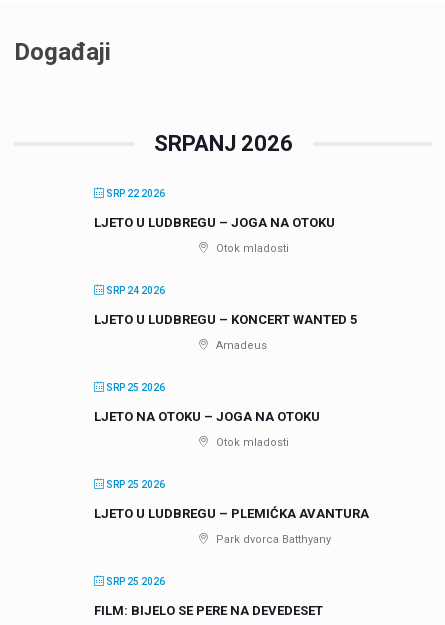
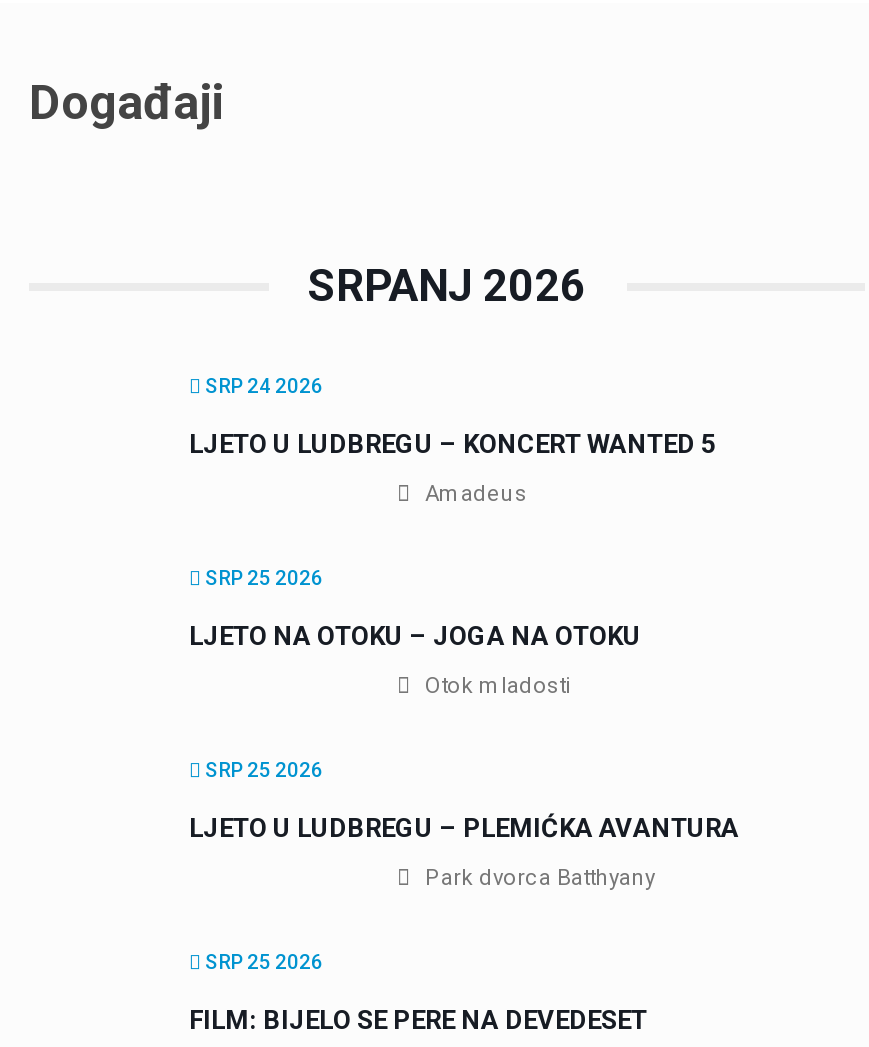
[94,188,335,255] SRP 22 2026 | LJETO U LUDBREGU – JOGA NA OTOKU | Otok mladosti -> none

